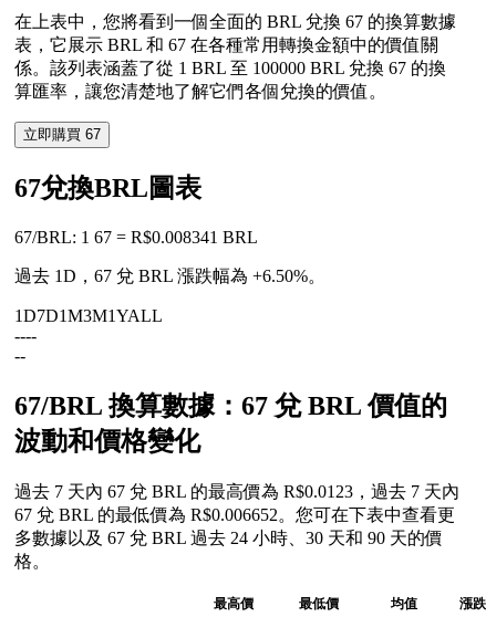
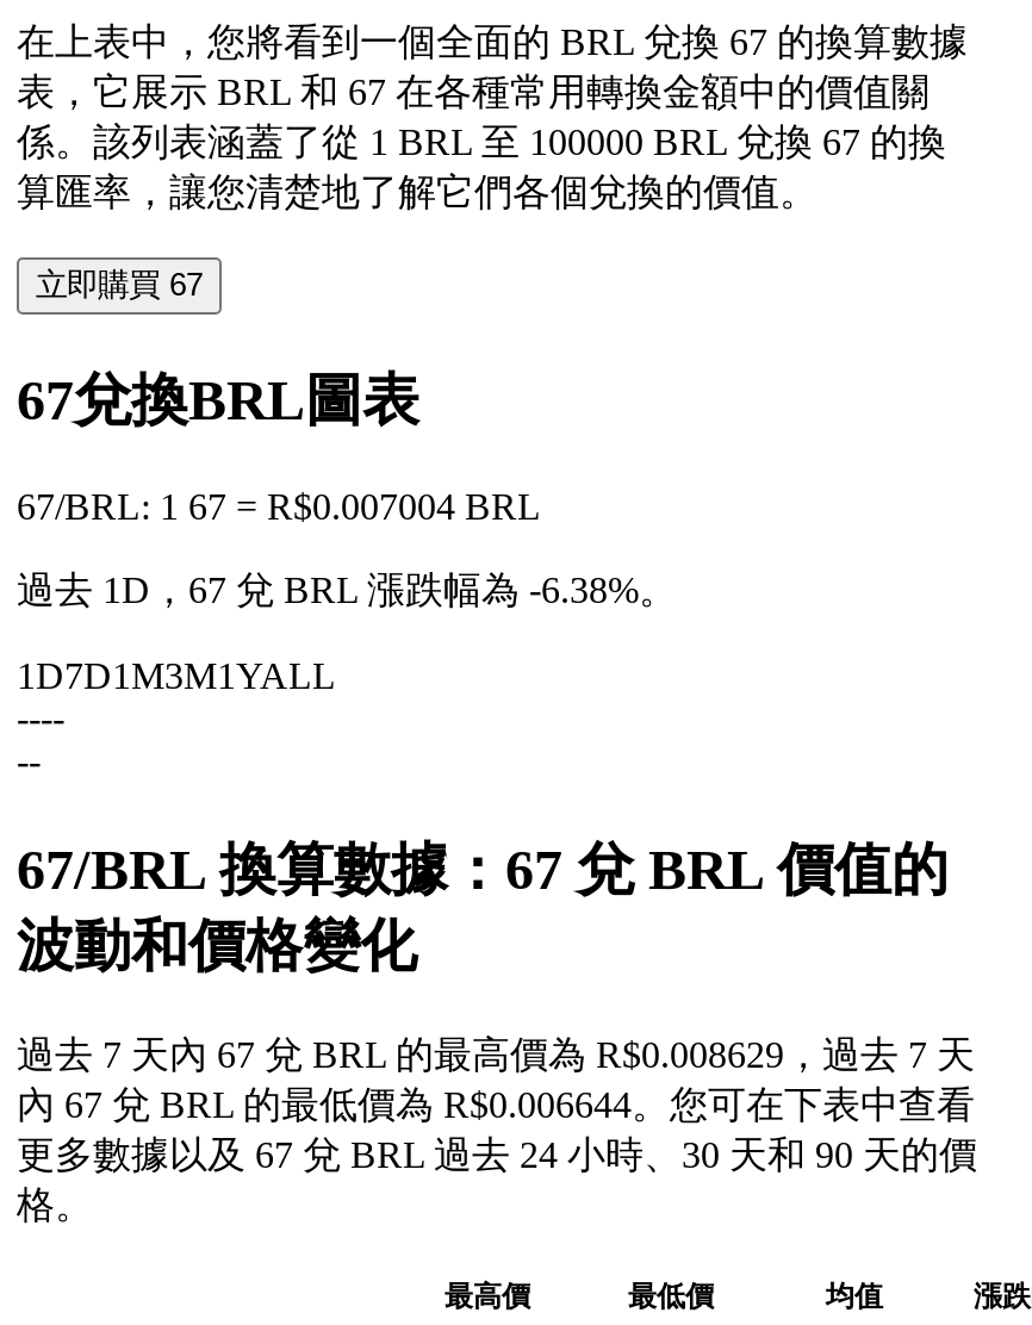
[14,228,258,247] 67/BRL: 1 67 = R$0.008341 BRL -> [17,487,541,527] 67/BRL: 1 67 = R$0.007004 BRL
[14,267,325,286] 過去 1D，67 兌 BRL 漲跌幅為+6.50%。 -> [17,570,677,611] 過去 1D，67 兌 BRL 漲跌幅為-6.38%。
[14,482,459,547] 過去 7 天內 67 兌 BRL 的最高價為 R$0.0123，過去 7 天內 | 67 兌 BRL 的最低價為 R$0.006652。您可在下表中查看更 | 多數據以及 67 兌 BRL 過去 24 小時、30 天和 90 天的價 -> [17,1035,977,1175] 過去 7 天內 67 兌 BRL 的最高價為 R$0.008629，過去 7 天 | 內 67 兌 BRL 的最低價為 R$0.006644。您可在下表中查看 | 更多數據以及 67 兌 BRL 過去 24 小時、30 天和 90 天的價

